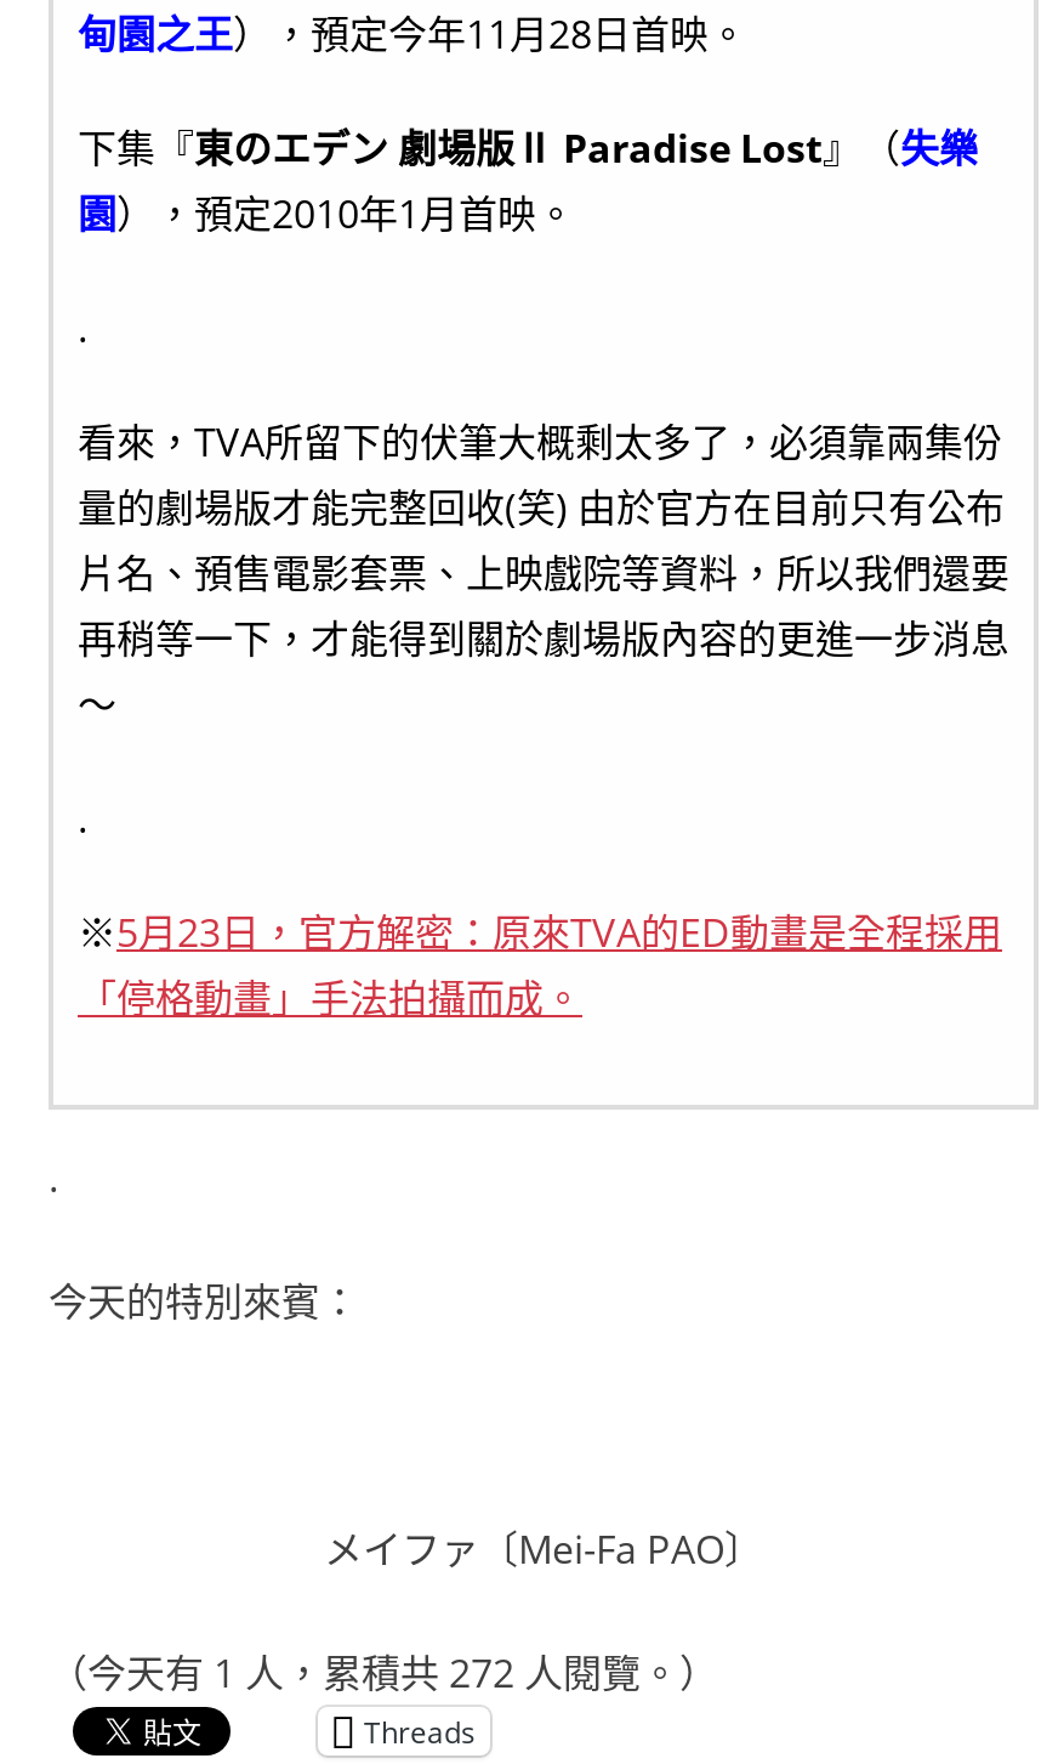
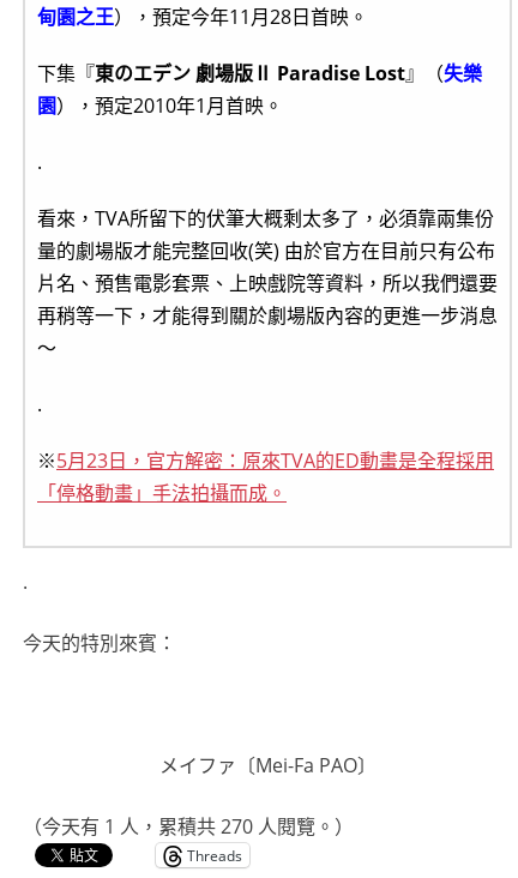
[49,1646,718,1700] （今天有 1 人，累積共 272 人閱覽。） -> [23,813,354,840] （今天有 1 人，累積共 270 人閱覽。）

